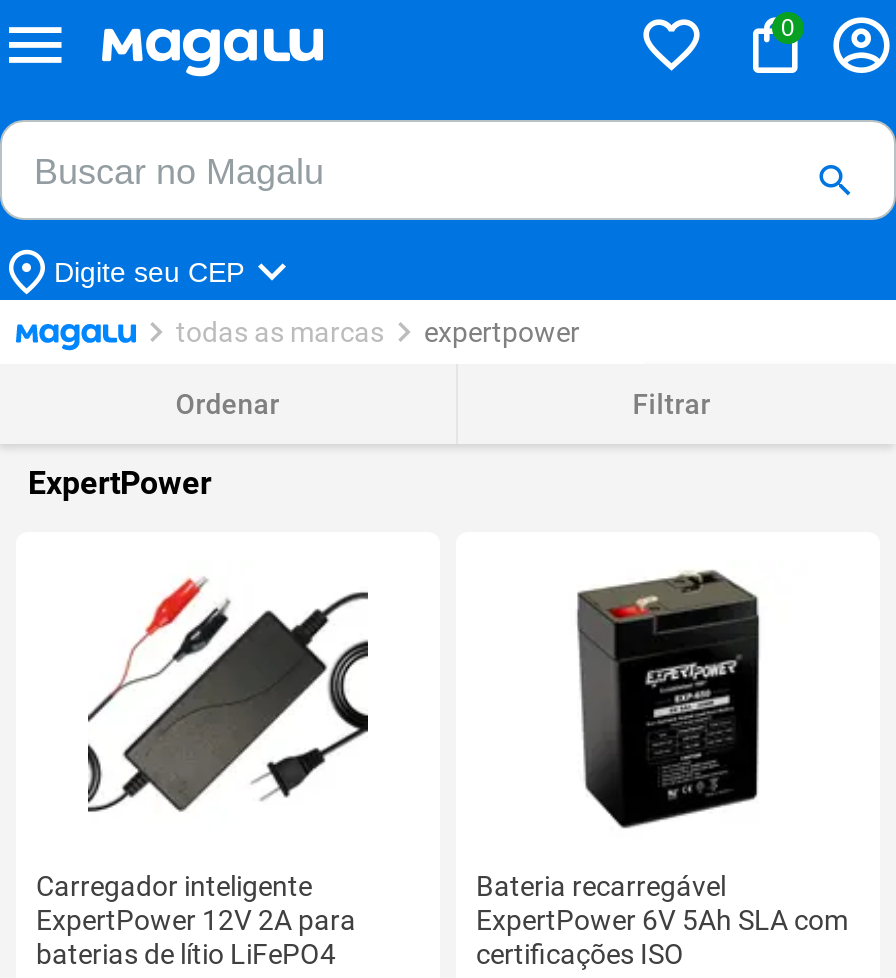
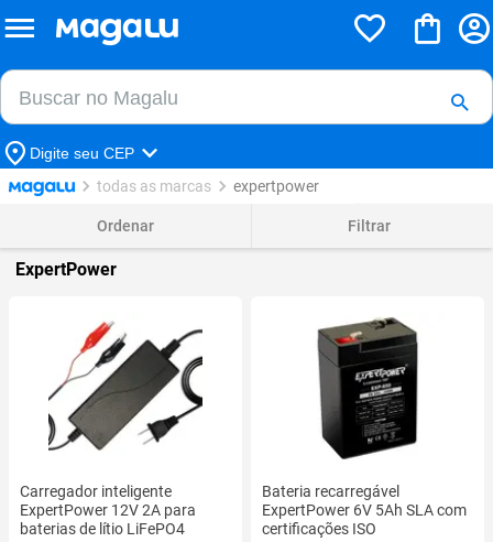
[781,14,795,42] 0 -> none

